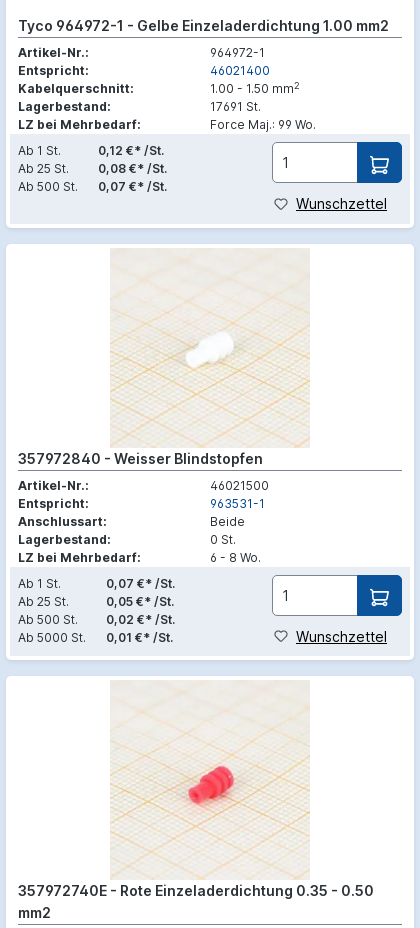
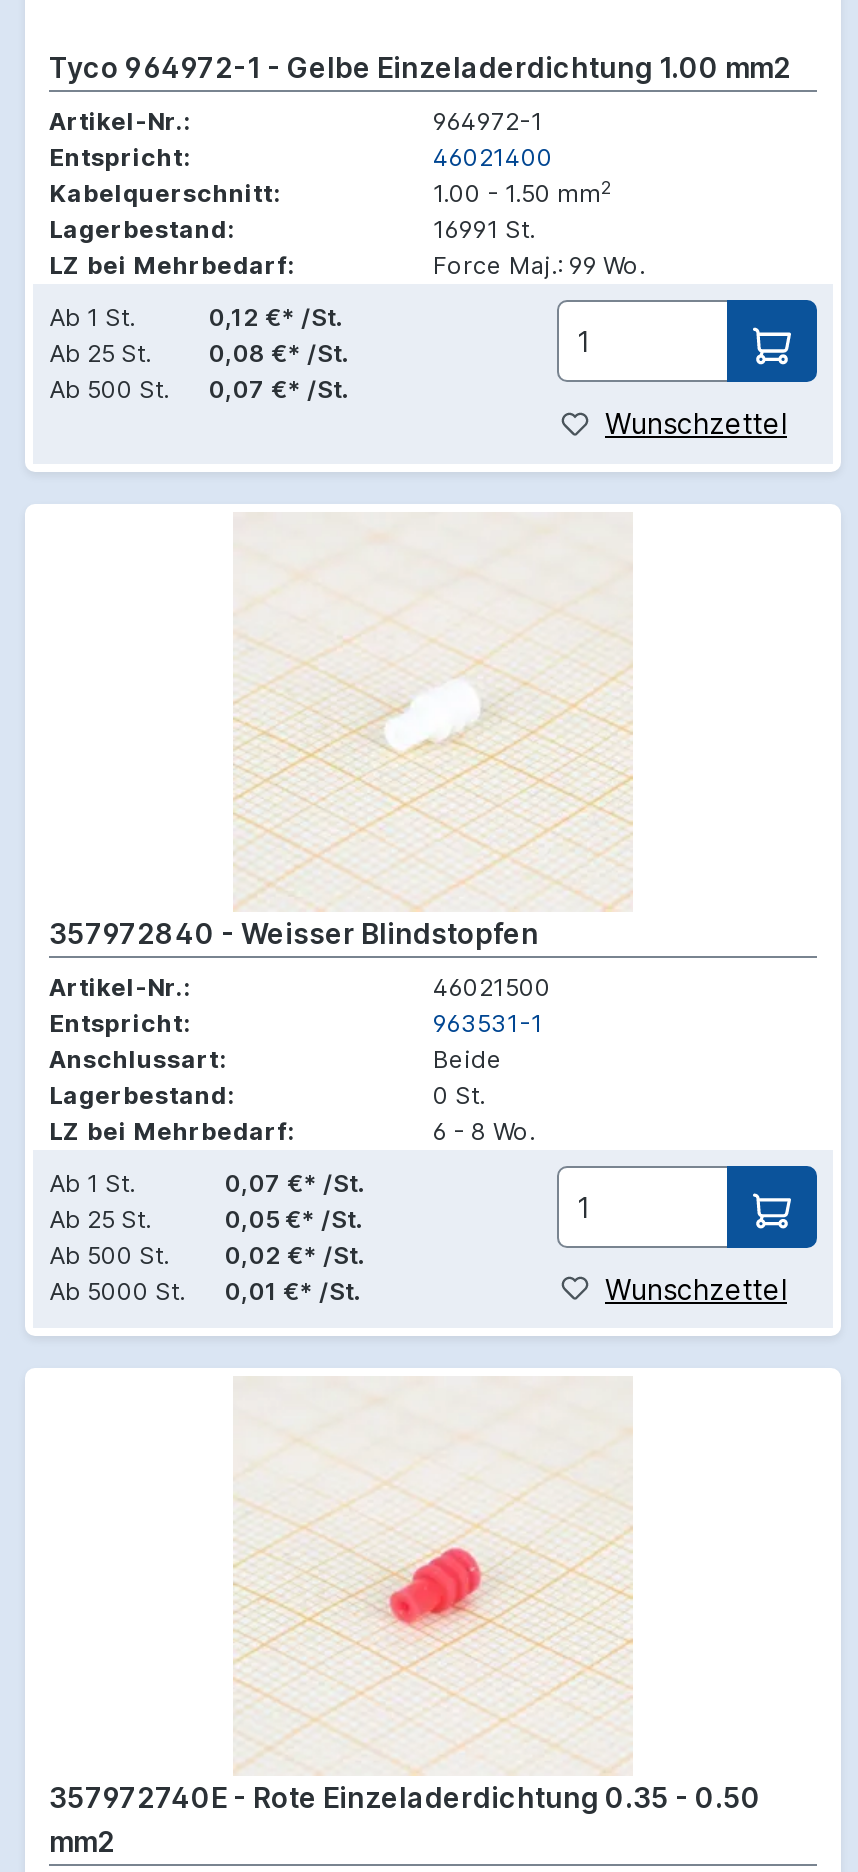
[210,99,261,114] 17691 St. -> [433,214,535,244] 16991 St.

